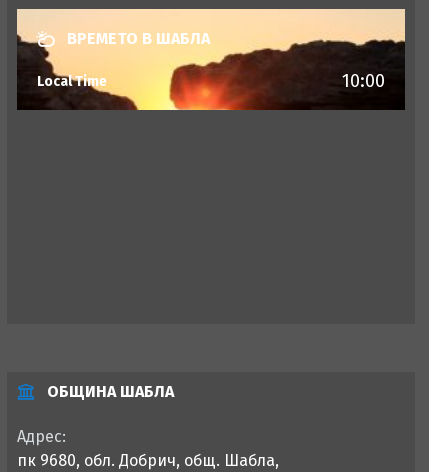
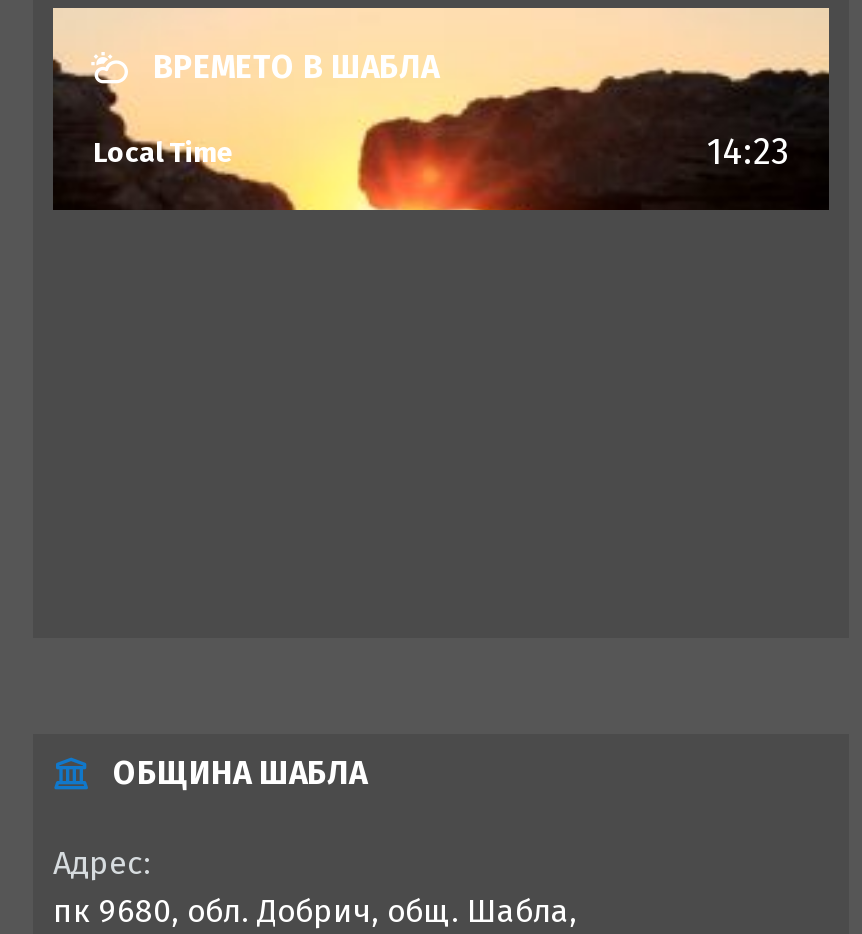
[342,69,385,91] 10:00 -> [707,129,789,173] 14:23

